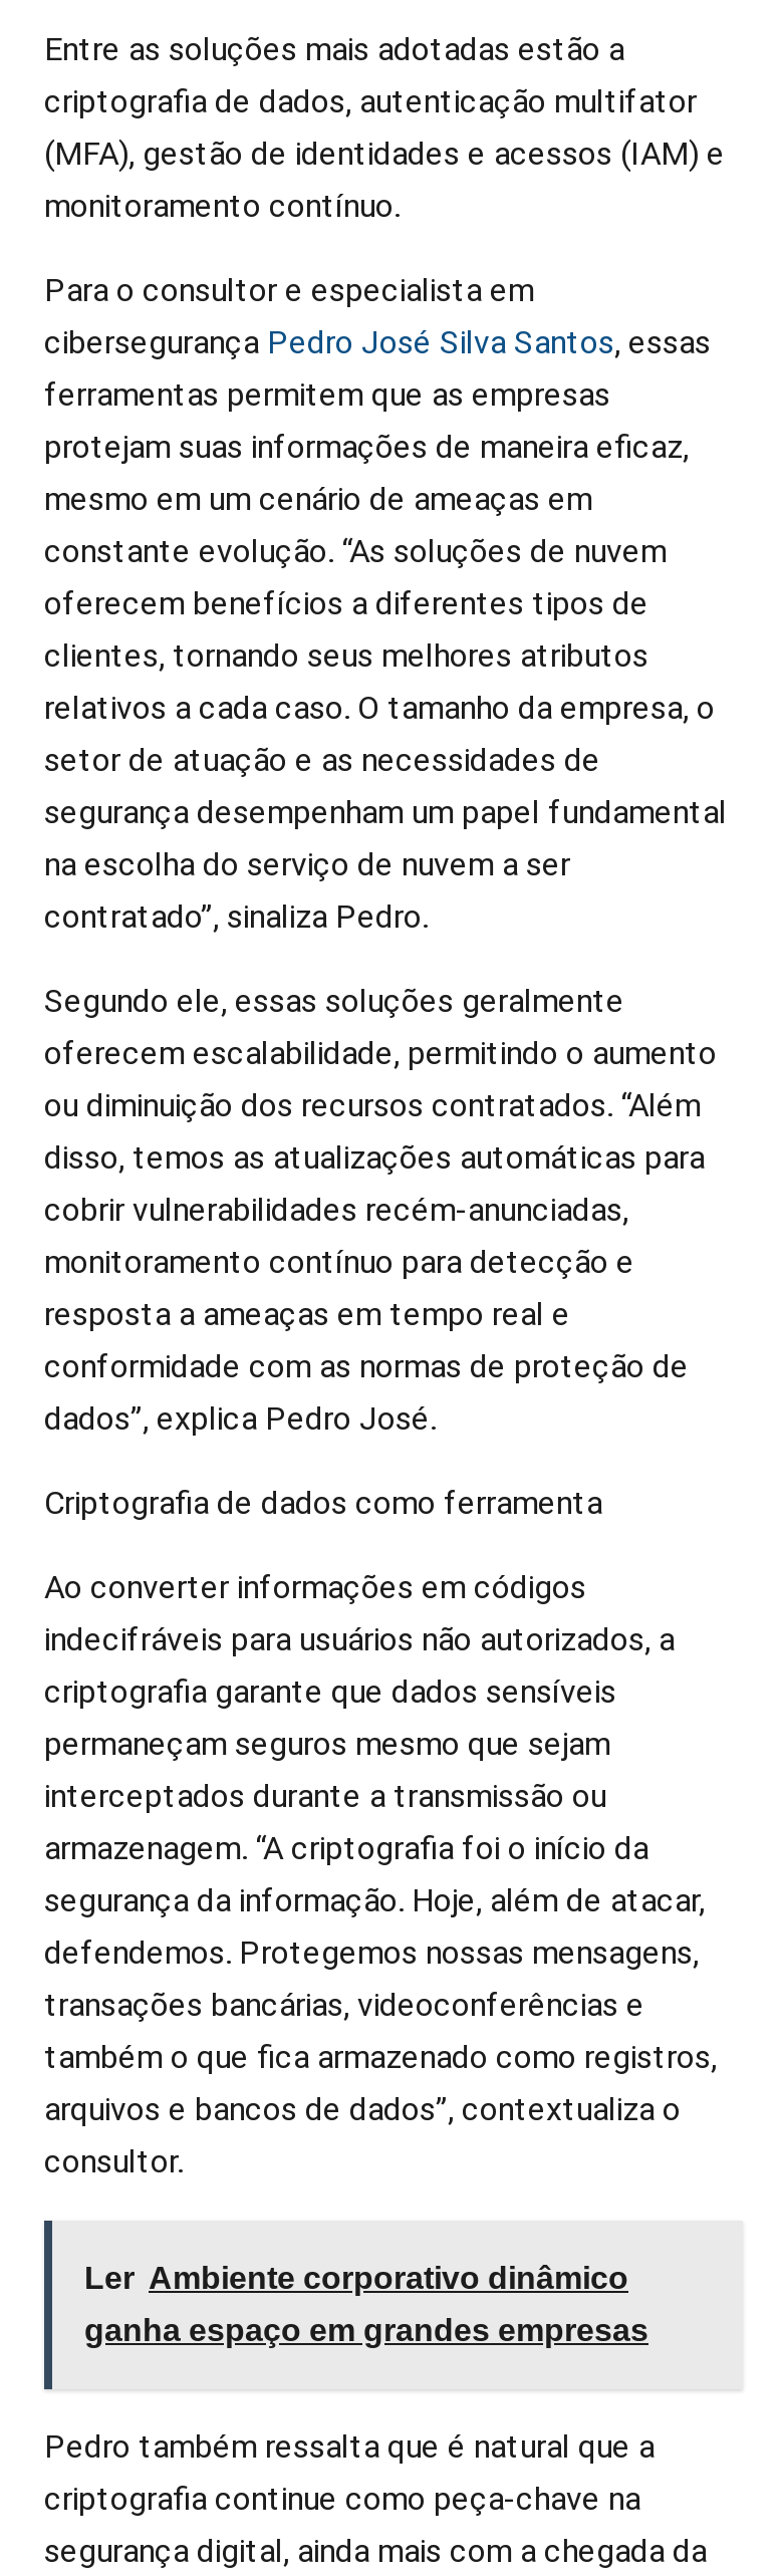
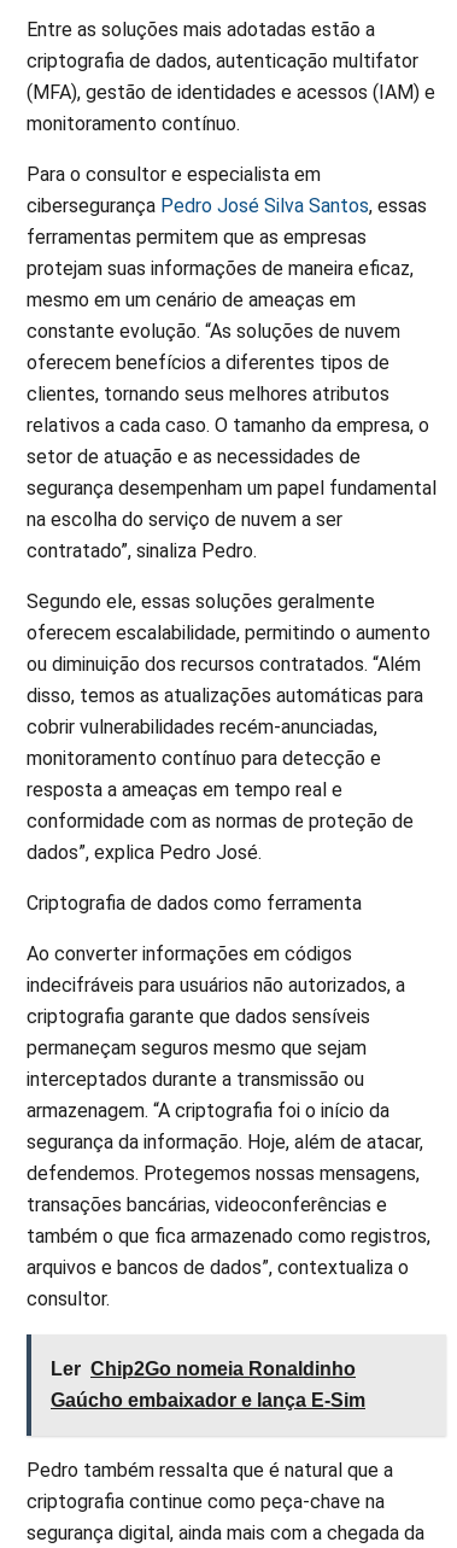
[84,2260,628,2295] Ler Ambiente corporativo dinâmico -> [51,1358,356,1379] Ler Chip2Go nomeia Ronaldinho
[84,2313,648,2347] ganha espaço em grandes empresas -> [51,1390,365,1410] Gaúcho embaixador e lança E-Sim

